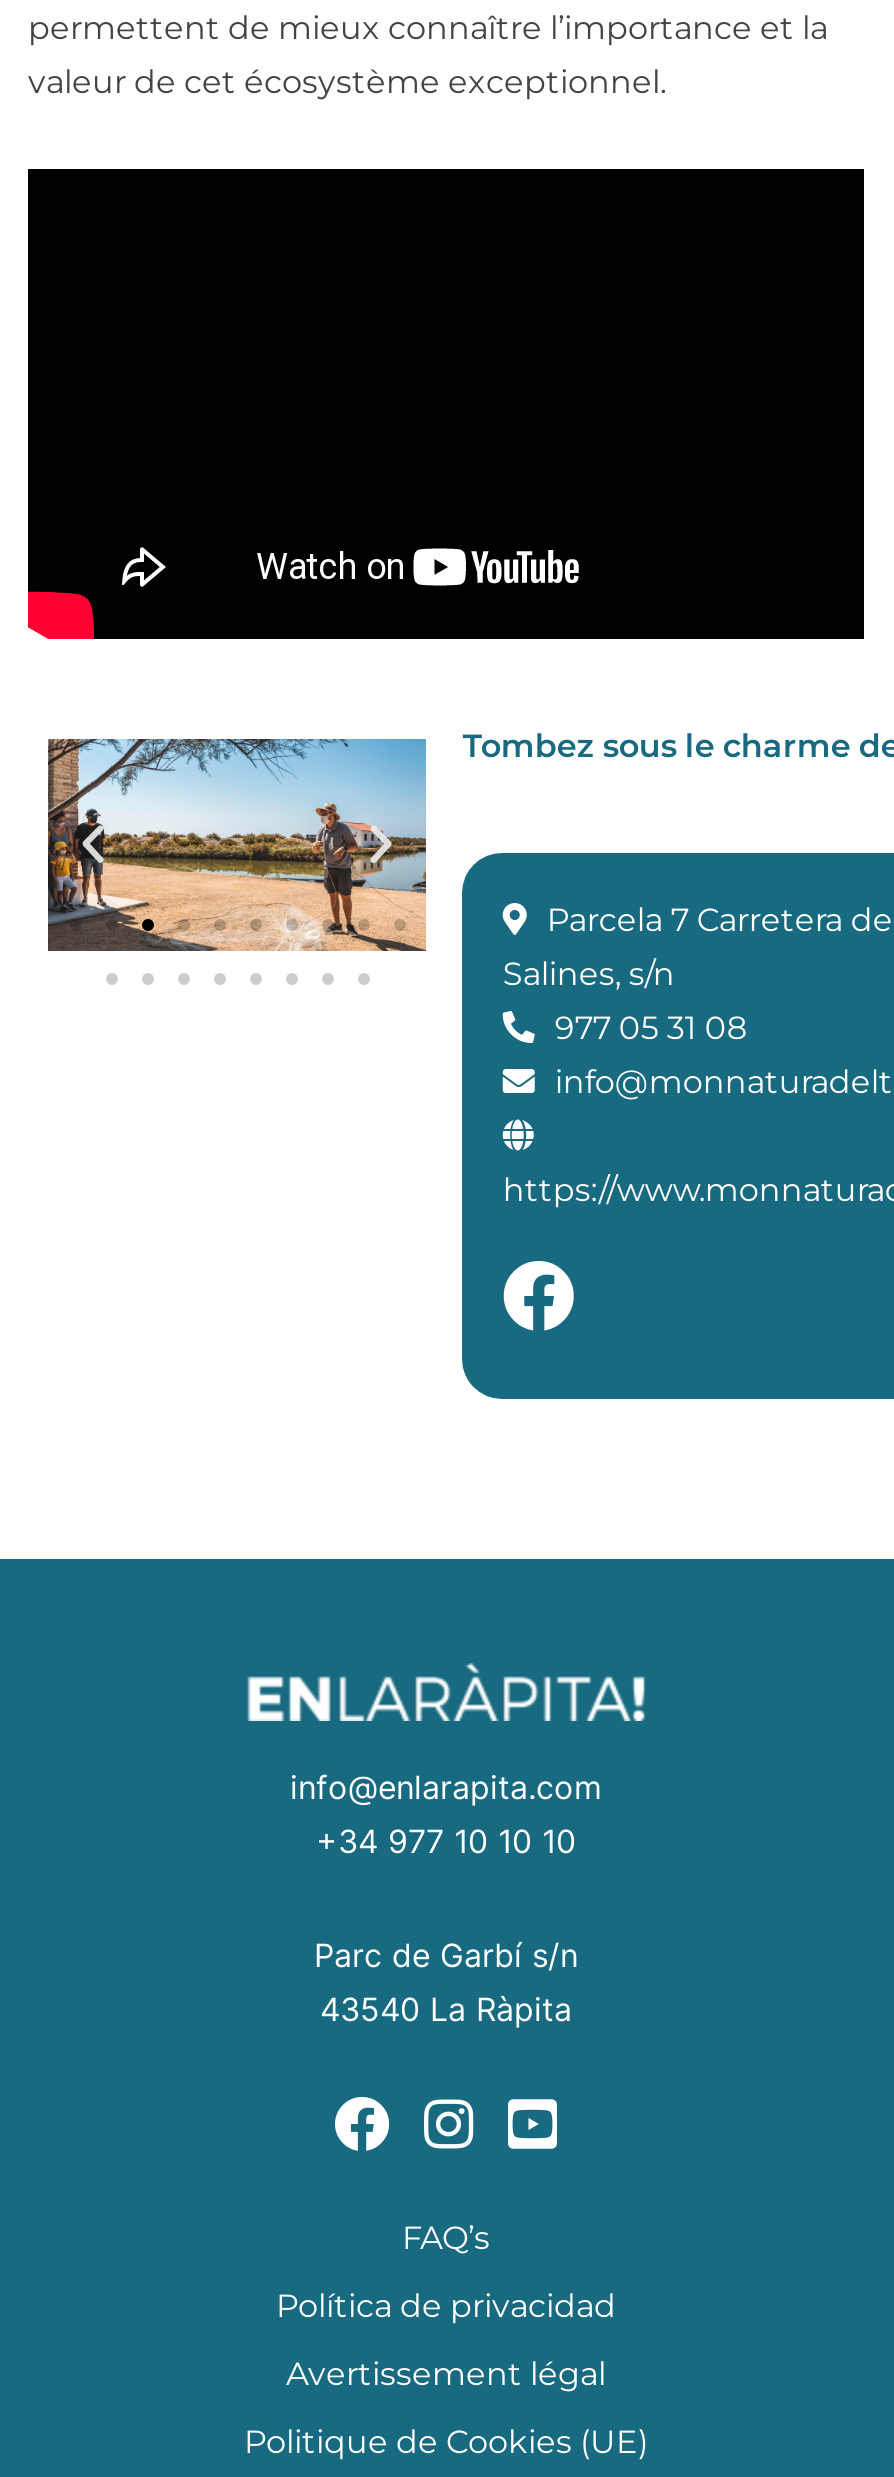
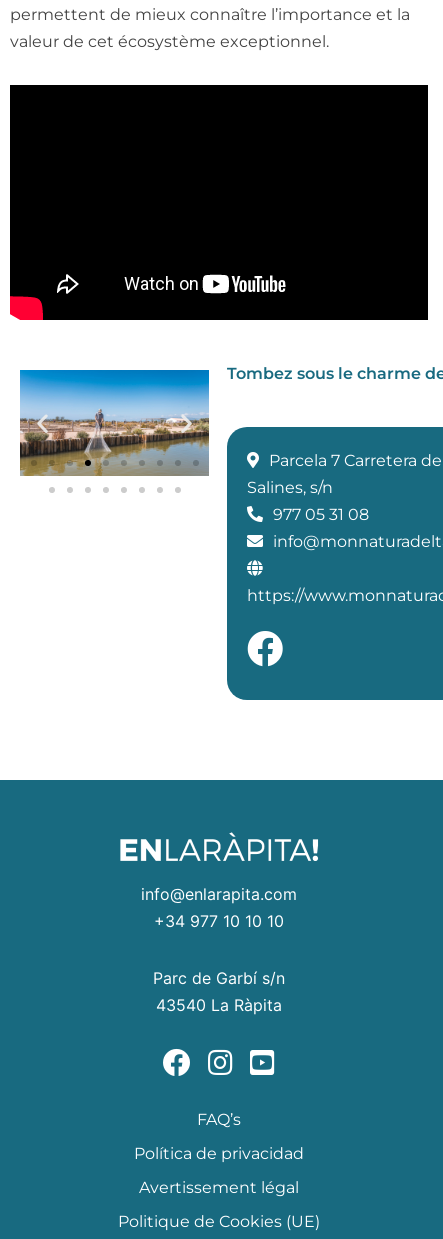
[46,737,428,951] [image] -> [19,369,210,477] [image]

